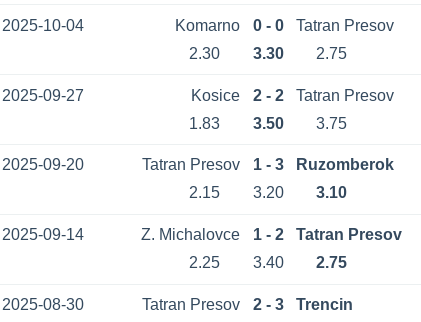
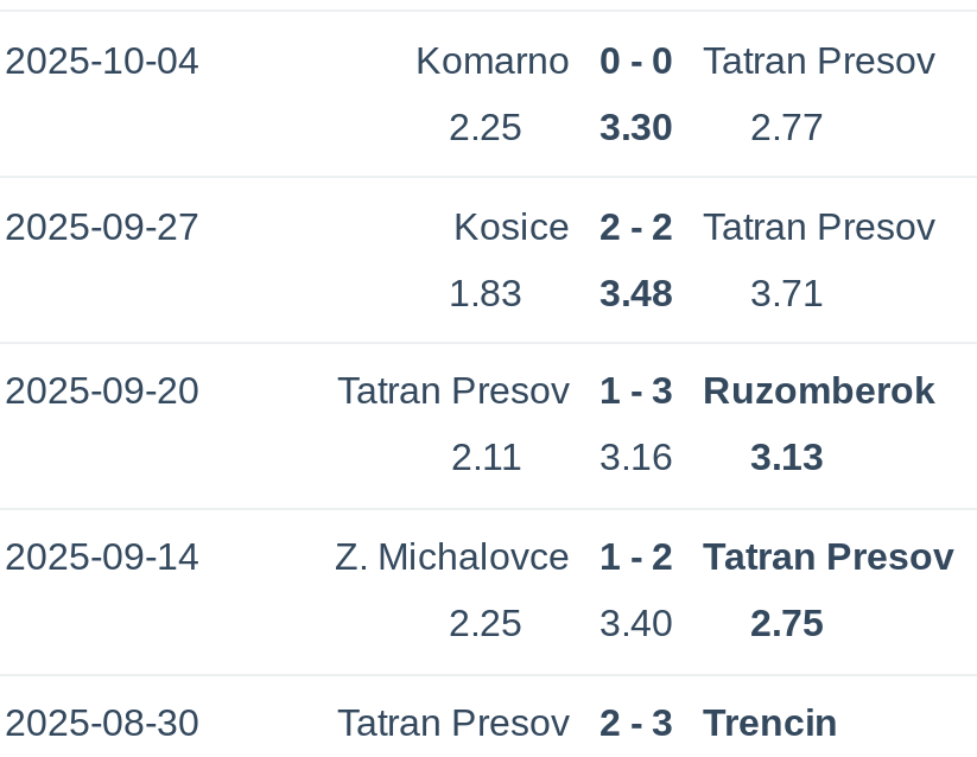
[189,45,220,62] 2.30 -> [449,107,522,147] 2.25
[316,45,347,62] 2.75 -> [750,107,824,147] 2.77
[252,115,283,132] 3.50 -> [599,272,673,312] 3.48
[316,115,347,132] 3.75 -> [750,272,824,312] 3.71
[189,184,220,201] 2.15 -> [451,438,522,478] 2.11
[252,184,283,201] 3.20 -> [599,438,673,478] 3.16
[316,184,347,201] 3.10 -> [750,438,824,478] 3.13

